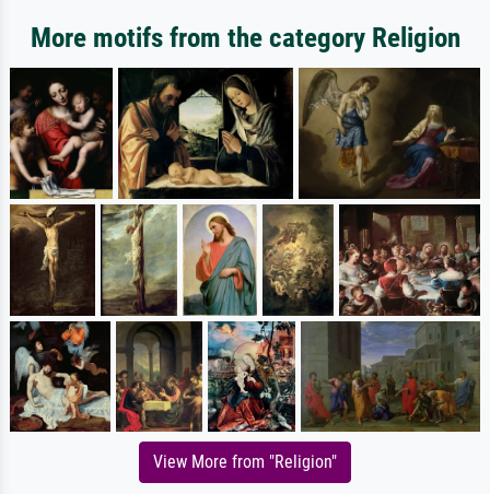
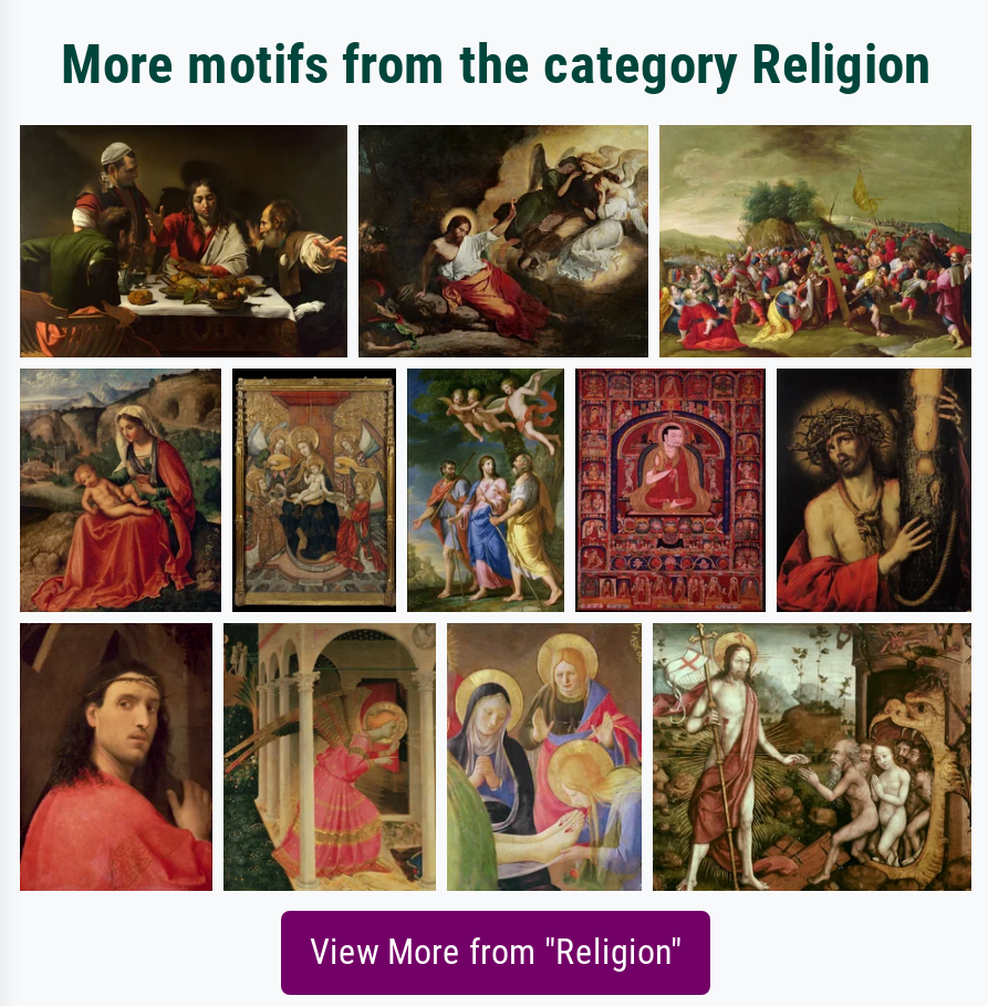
[9,67,481,433] [image] -> [18,123,974,893] [image]

